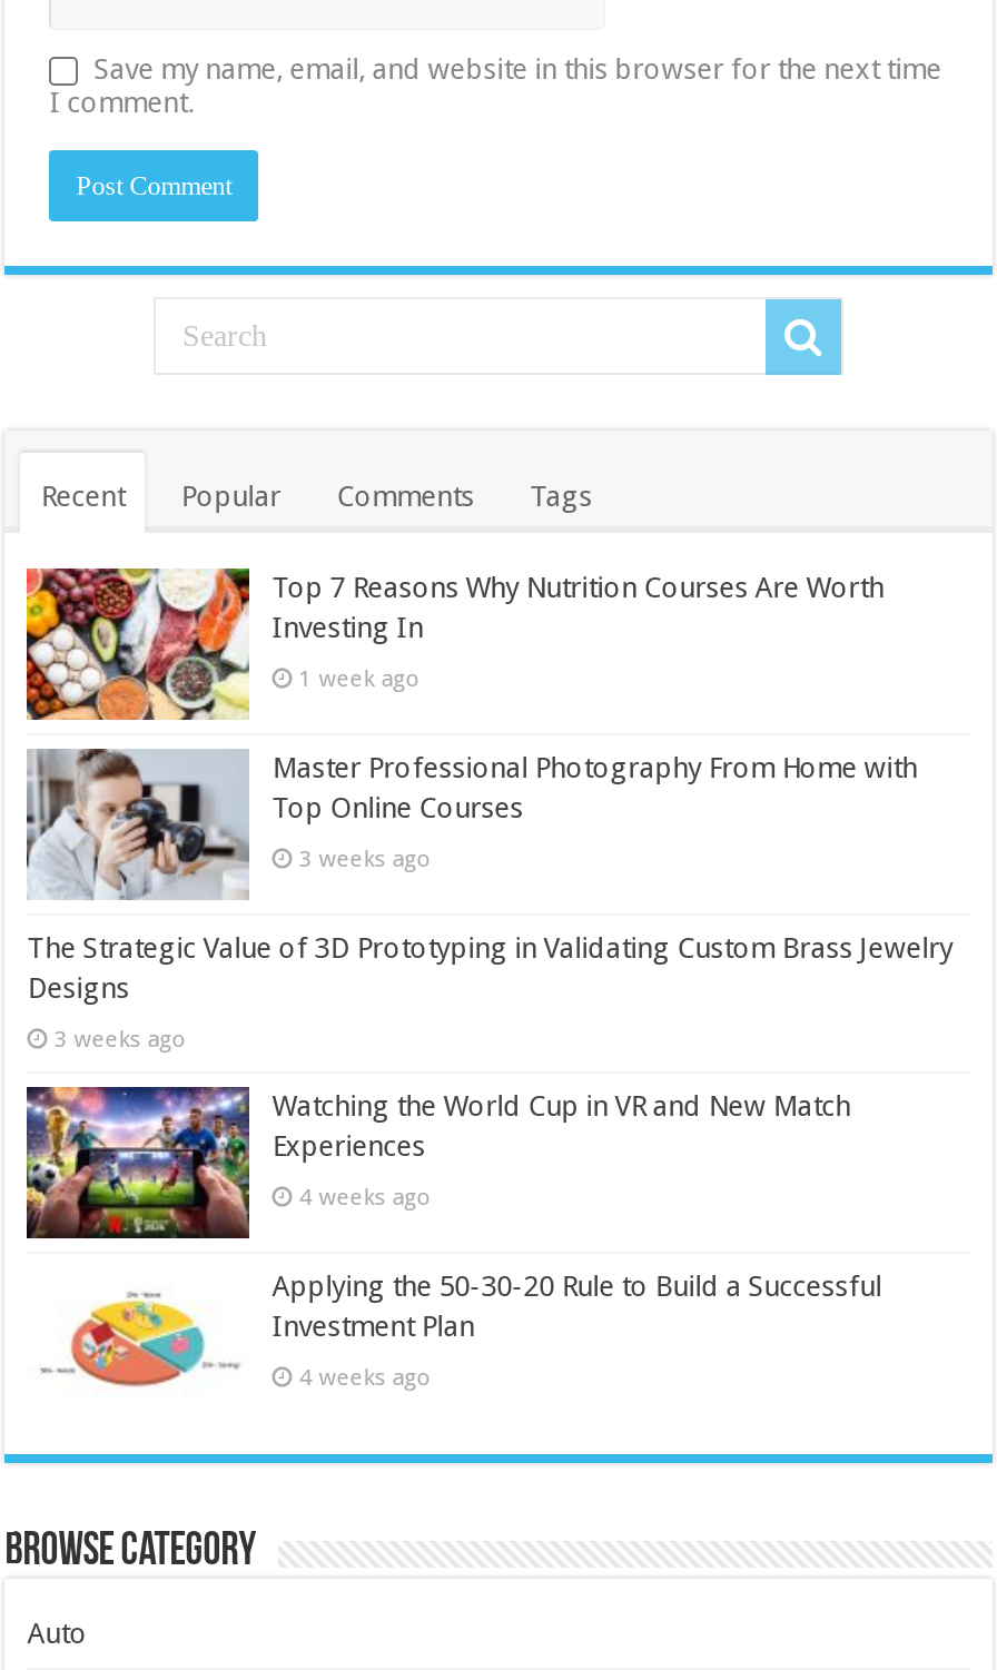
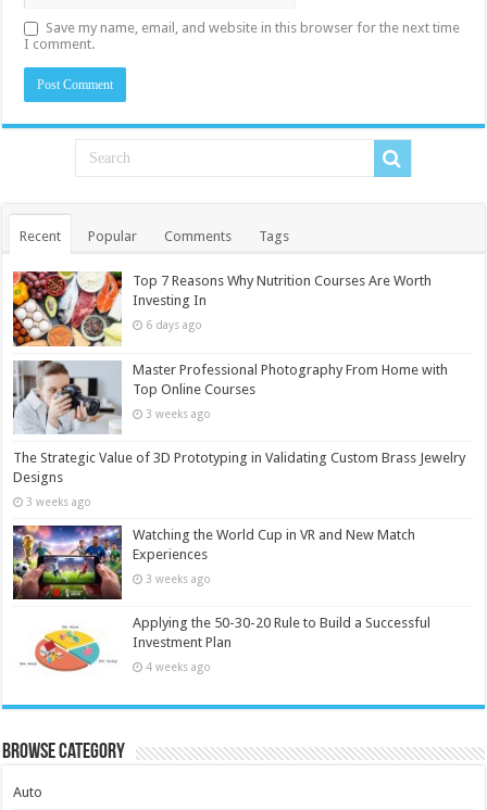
[299,663,421,690] 1 week ago -> [146,319,202,332] 6 days ago
[299,1182,432,1209] 4 weeks ago -> [146,572,211,585] 3 weeks ago

